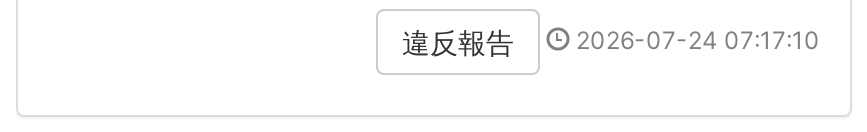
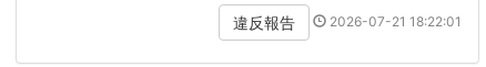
[402,25,820,59] 違反報告 2026-07-24 07:17:10 -> [233,13,462,32] 違反報告 2026-07-21 18:22:01

